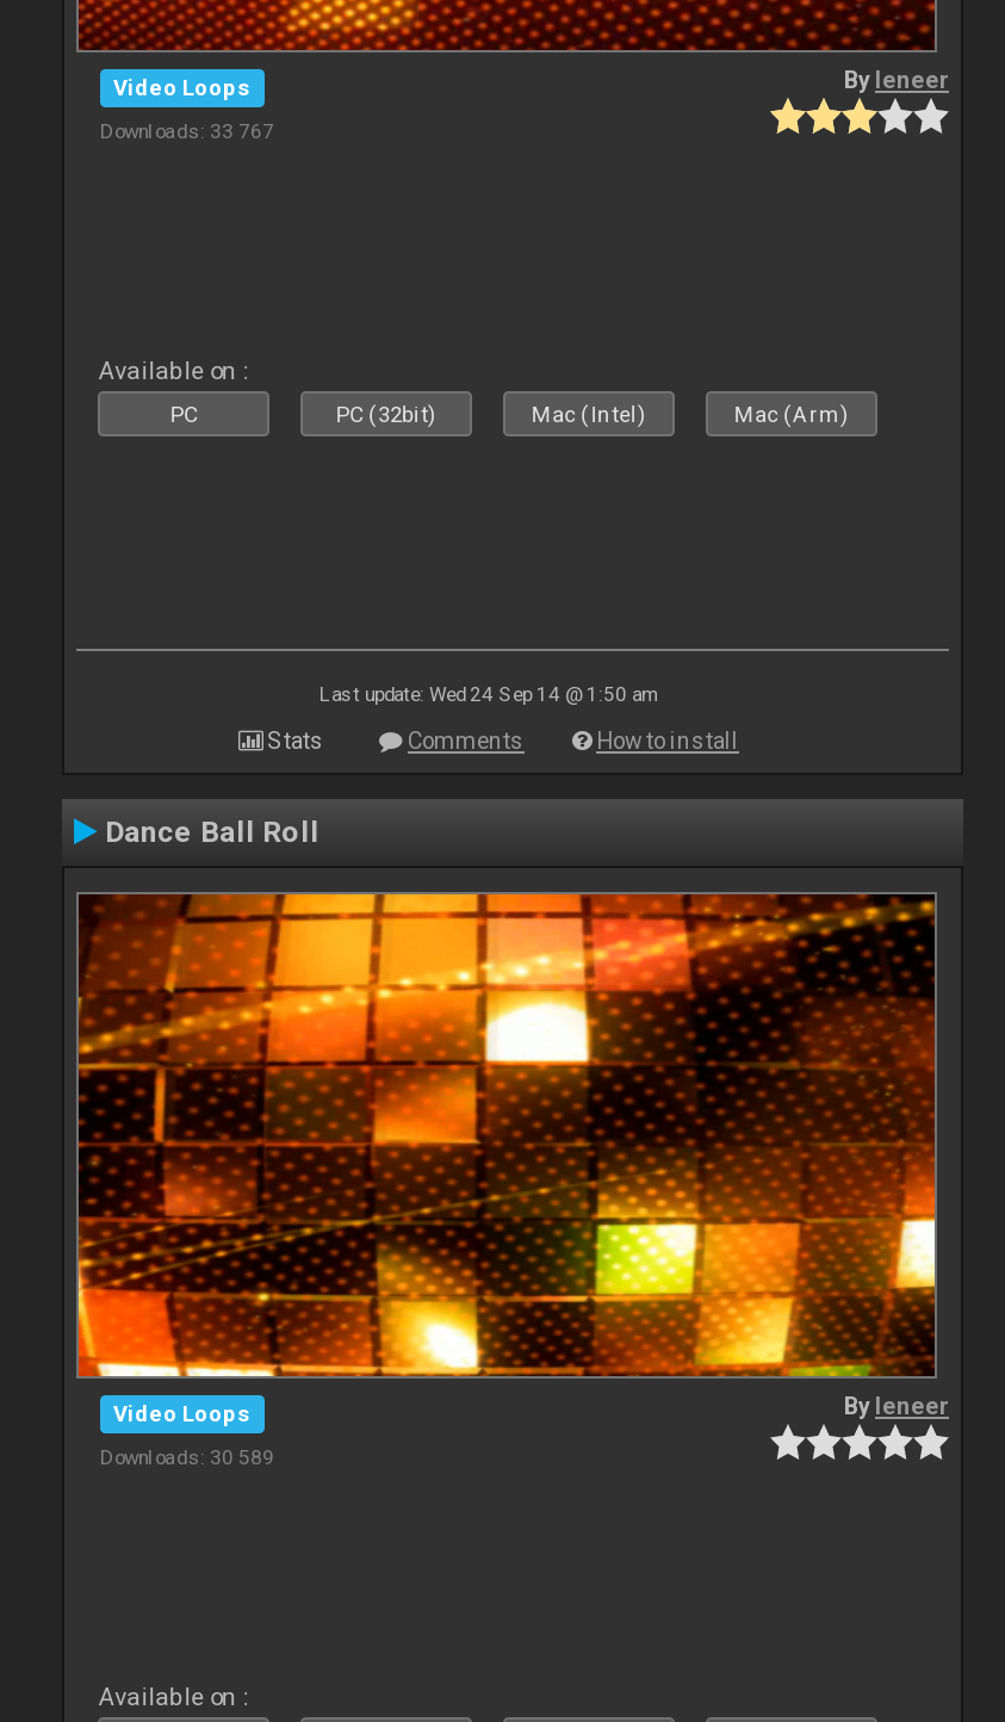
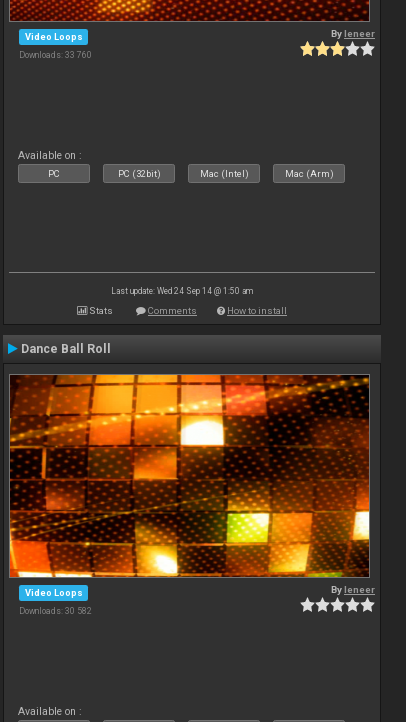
[100,119,274,142] Downloads: 33 767 -> [19,50,92,60] Downloads: 33 760
[100,1445,274,1468] Downloads: 30 589 -> [19,606,92,616] Downloads: 30 582

